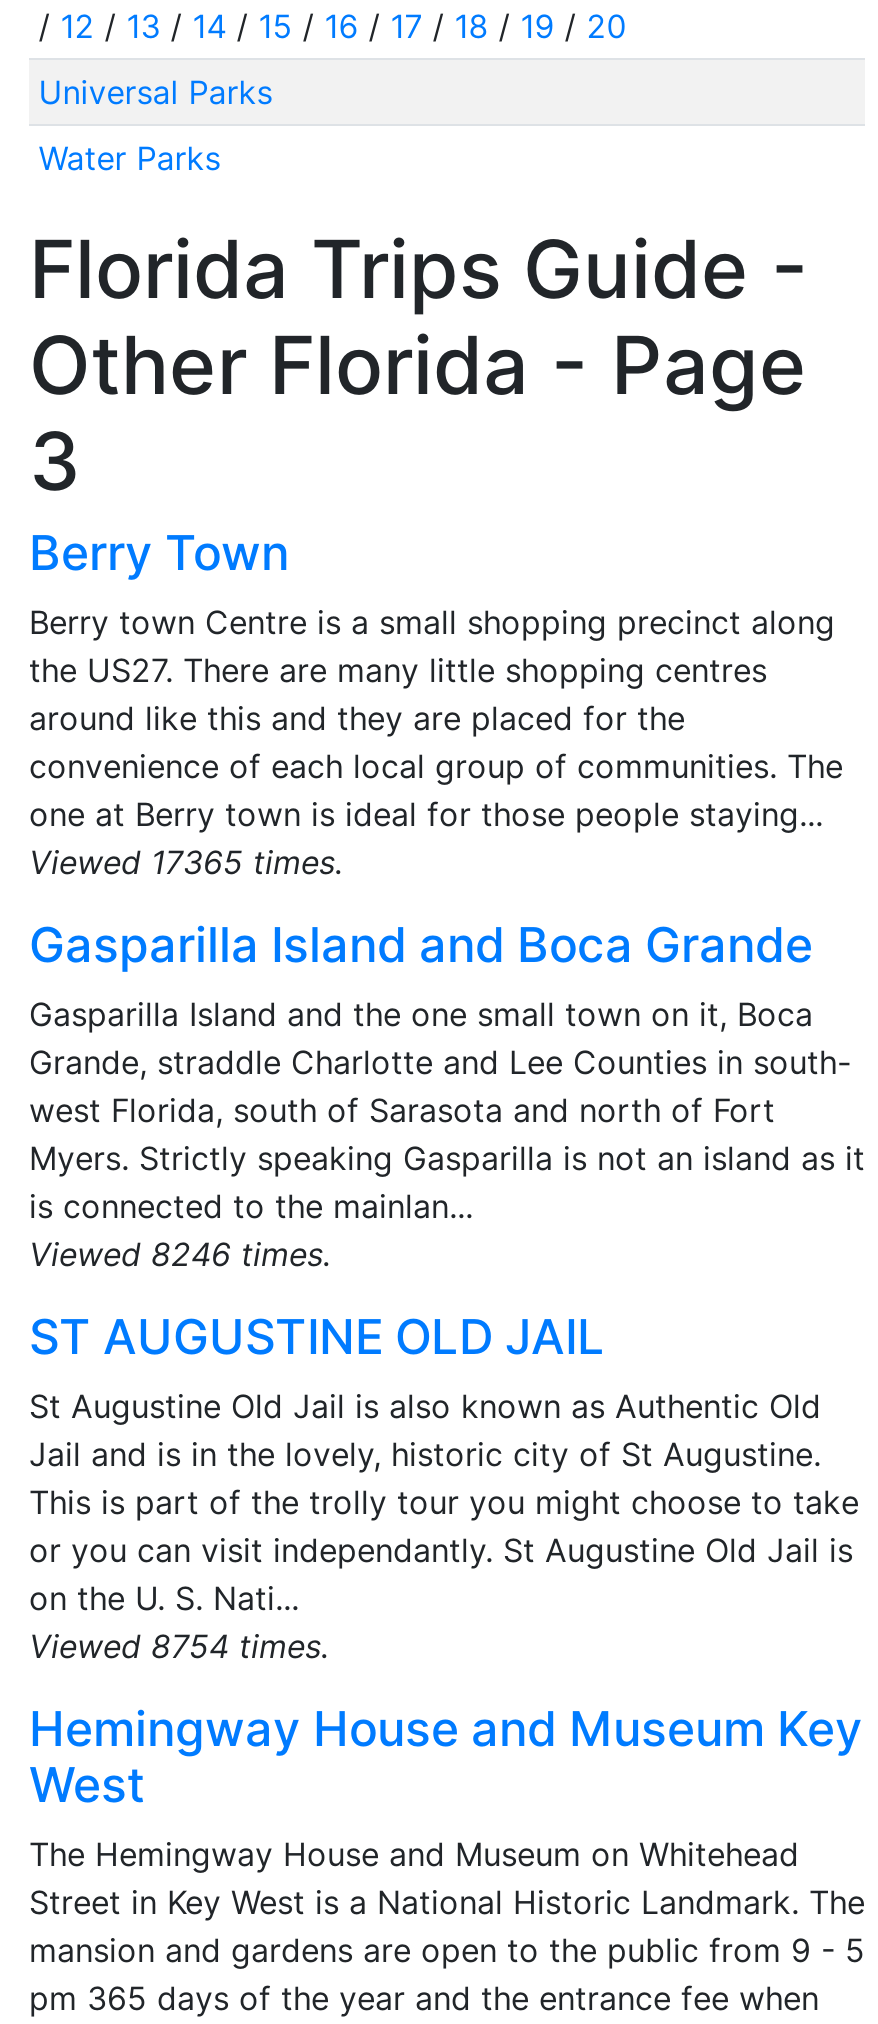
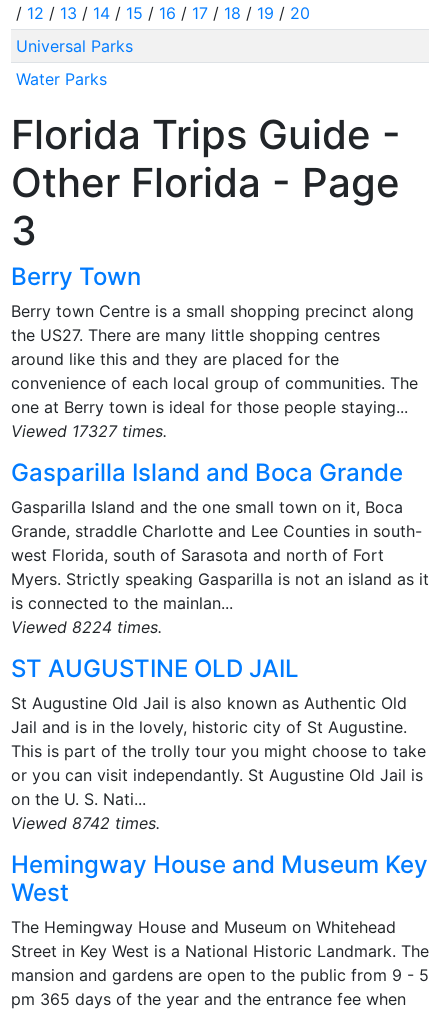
[29,842,343,882] Viewed 17365 times. -> [11,421,167,441] Viewed 17327 times.
[29,1234,331,1274] Viewed 8246 times. -> [11,617,162,637] Viewed 8224 times.
[29,1626,329,1666] Viewed 8754 times. -> [11,813,160,833] Viewed 8742 times.

